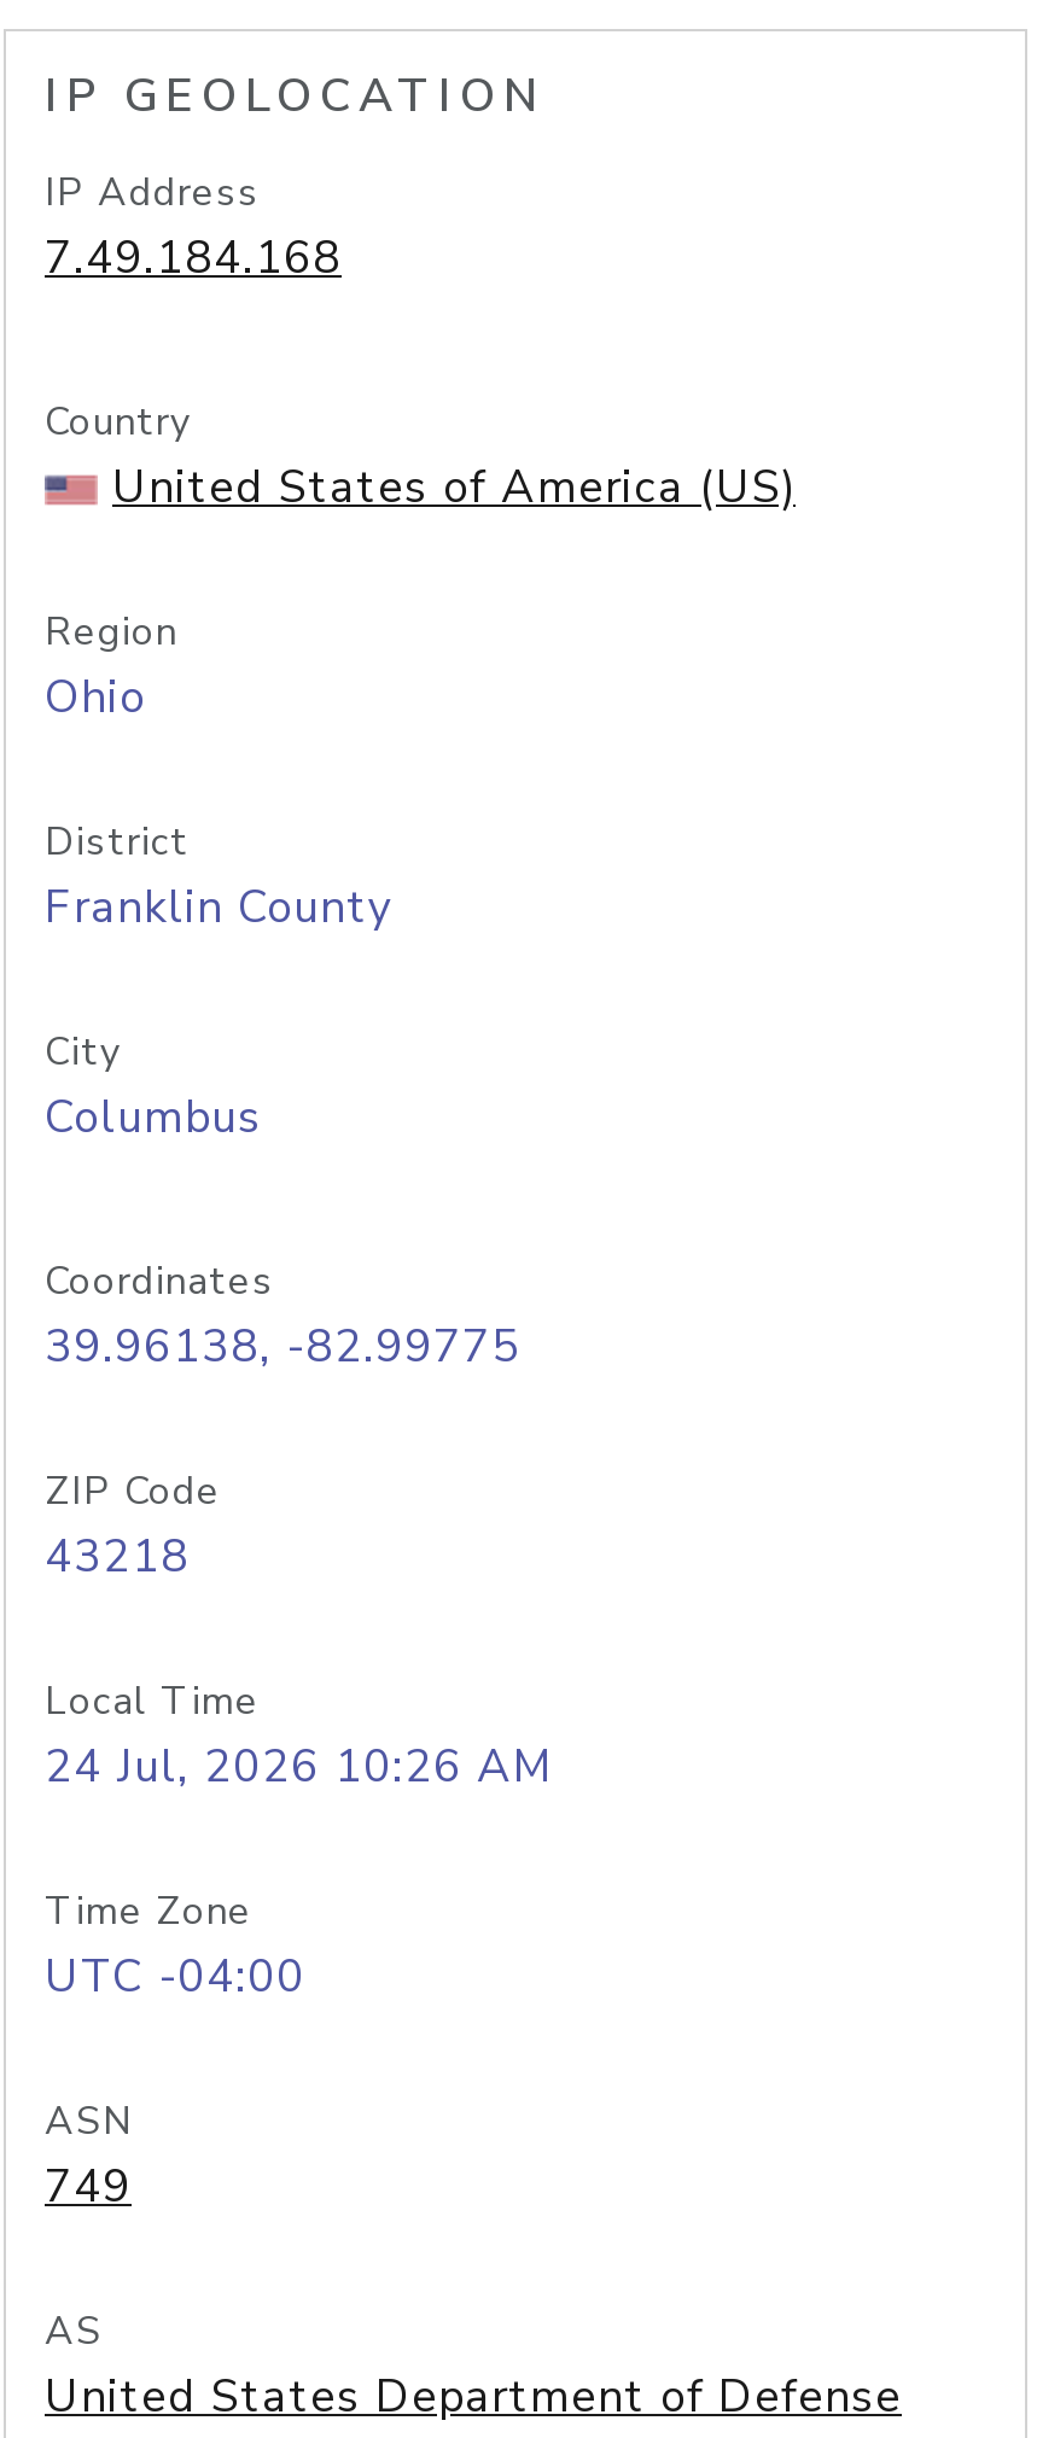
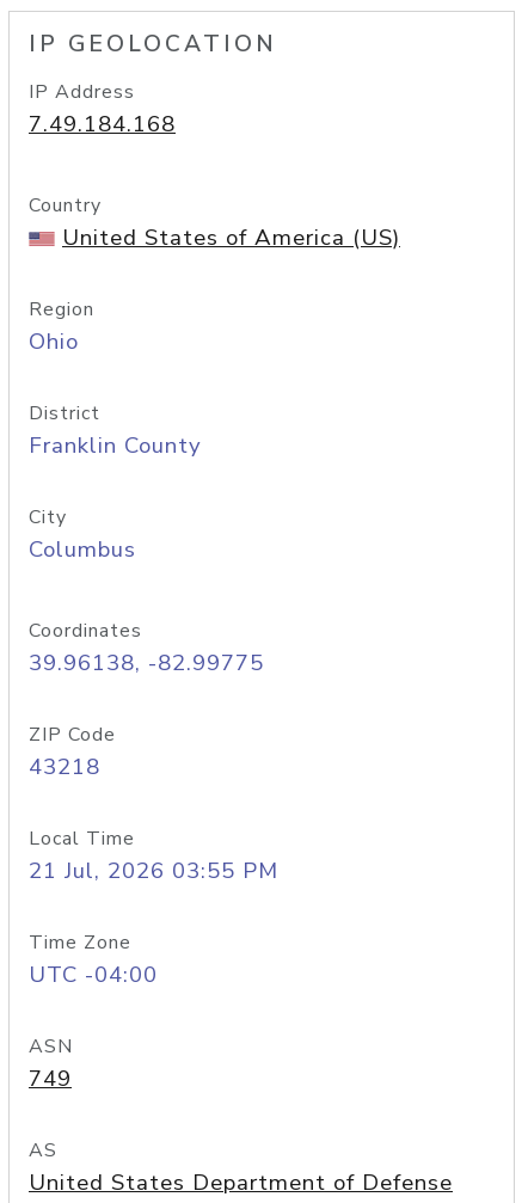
[45,1736,554,1798] 24 Jul, 2026 10:26 AM -> [29,855,278,886] 21 Jul, 2026 03:55 PM

